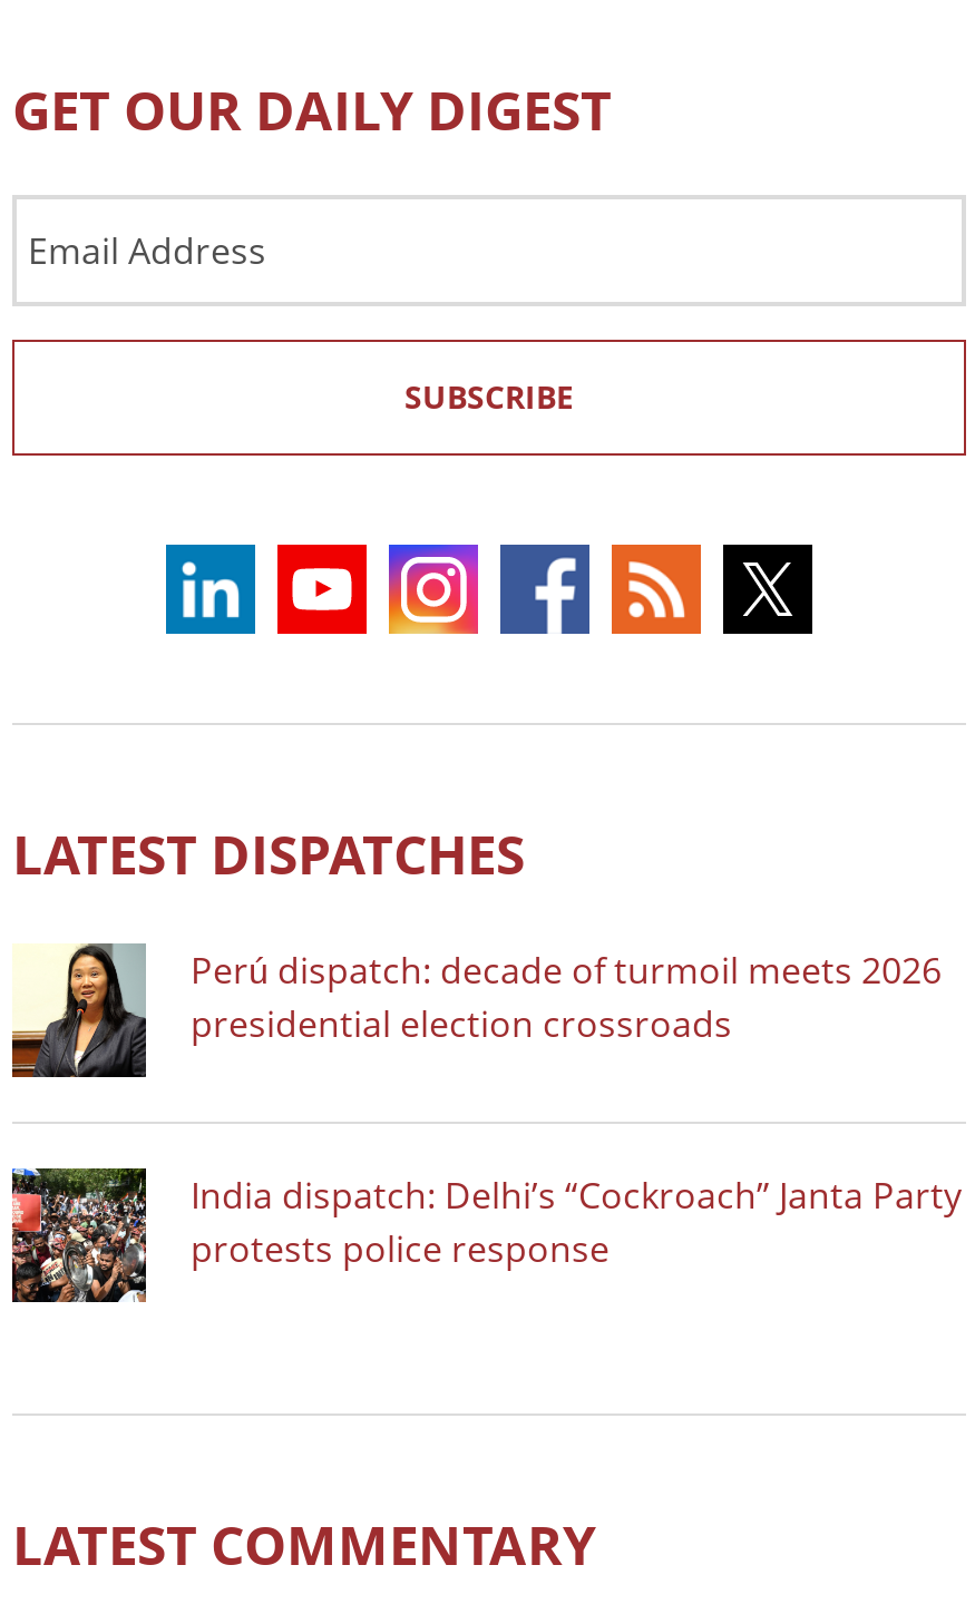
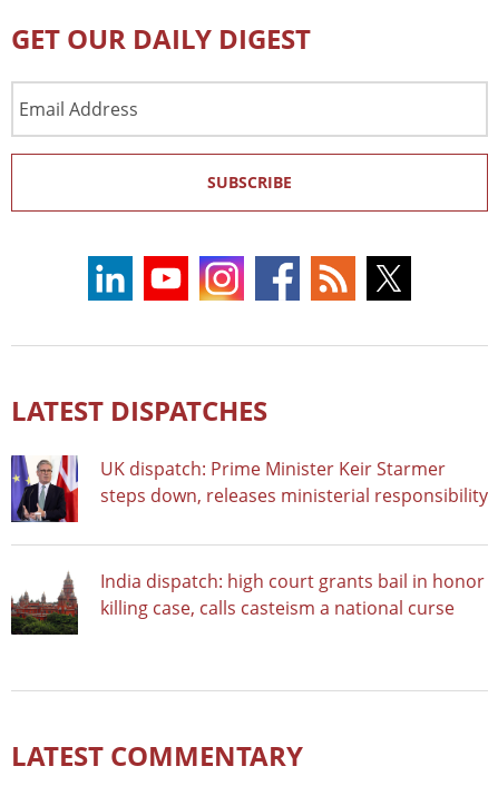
[10,941,942,1079] [image] | Perú dispatch: decade of turmoil meets 2026 | presidential election crossroads -> [10,454,488,523] [image] | UK dispatch: Prime Minister Keir Starmer | steps down, releases ministerial responsibility
[10,1166,962,1304] [image] | India dispatch: Delhi’s “Cockroach” Janta Party | protests police response -> [11,568,485,636] [image] | India dispatch: high court grants bail in honor | killing case, calls casteism a national curse

